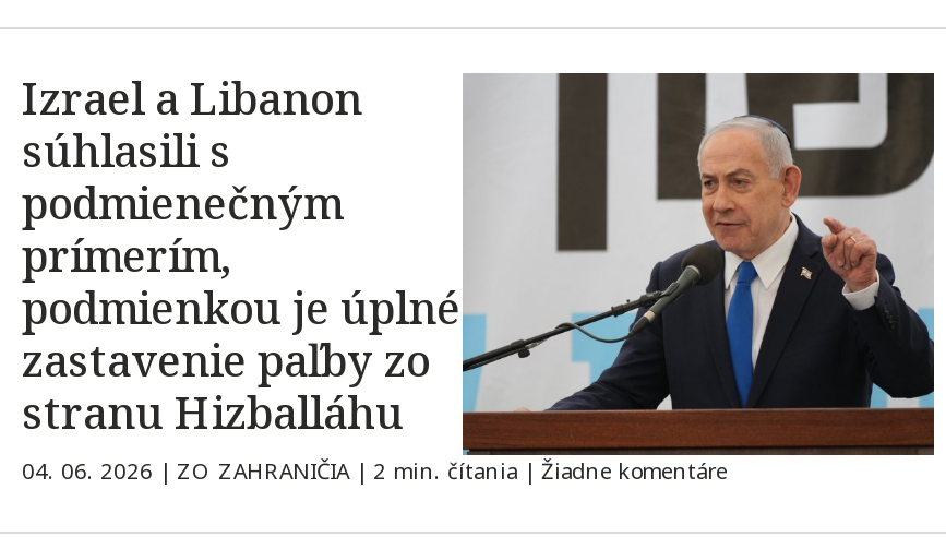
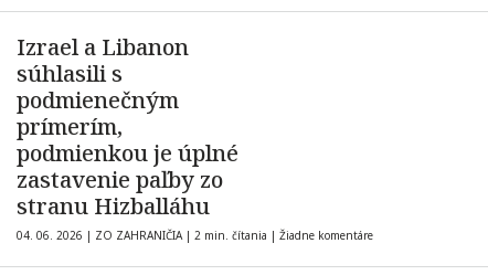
[460,71,936,457] [image] -> none

